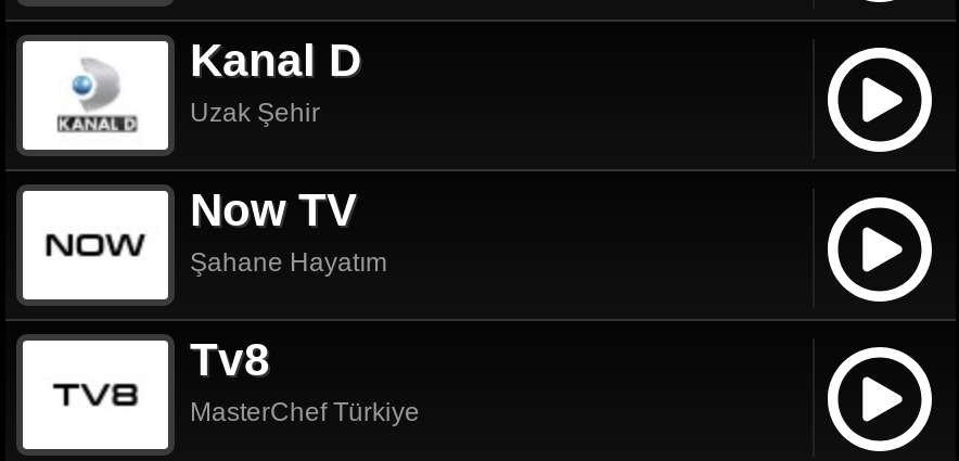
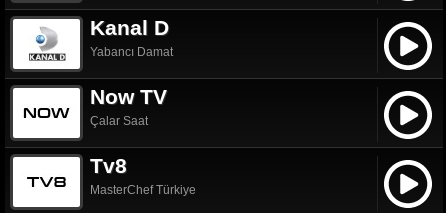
[190,97,320,128] Uzak Şehir -> [90,45,173,59] Yabancı Damat
[190,247,387,277] Şahane Hayatım -> [90,114,148,128] Çalar Saat

